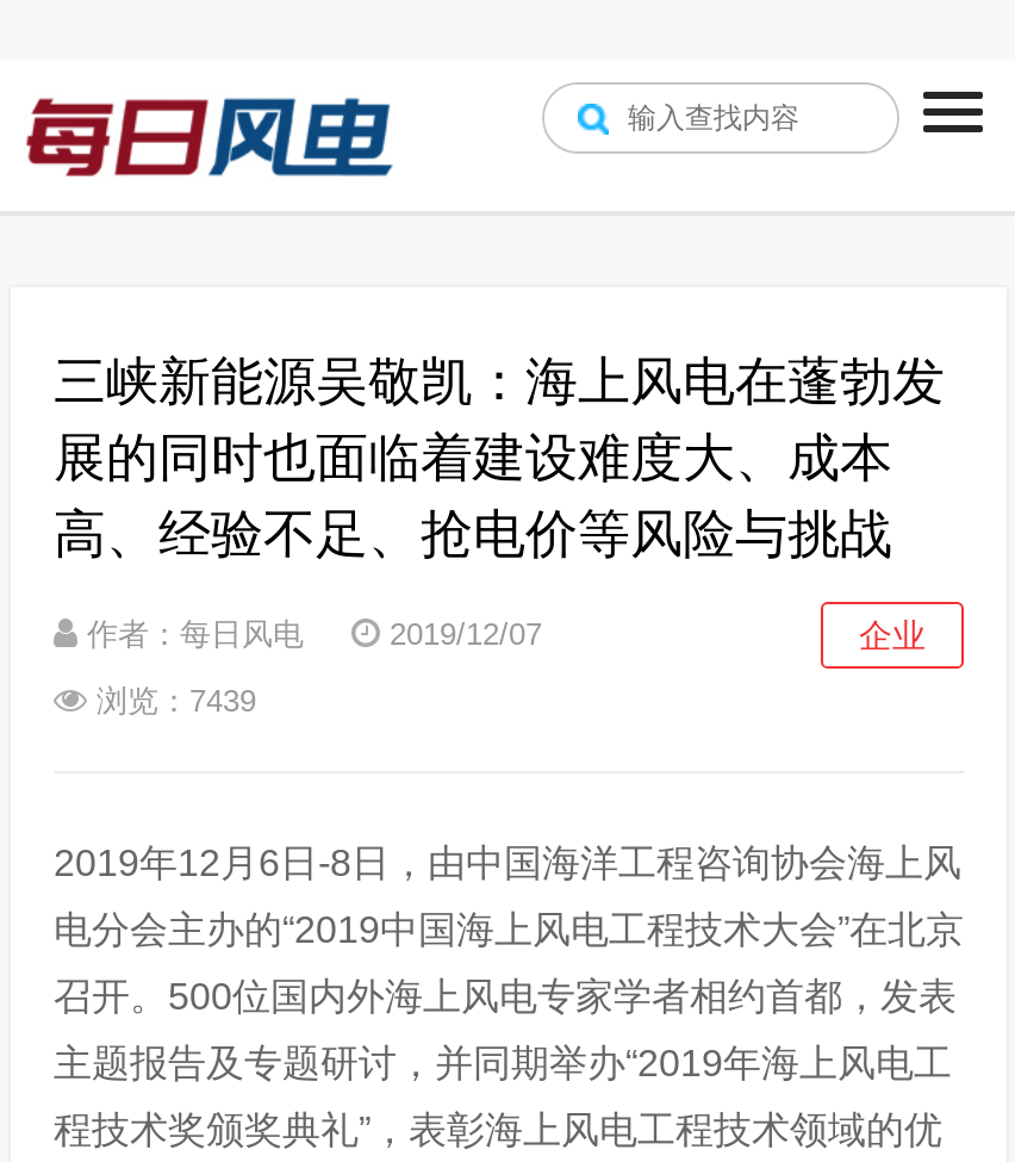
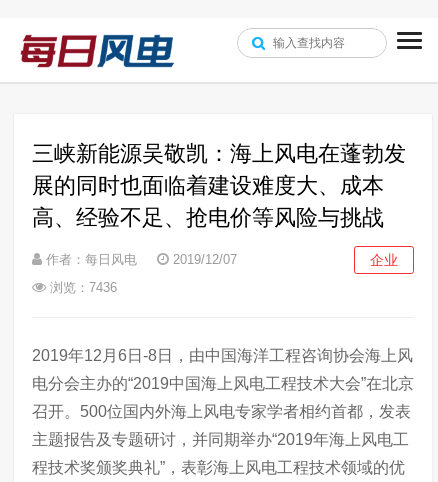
[87,683,256,719] 浏览：7439 -> [46,280,117,295] 浏览：7436

